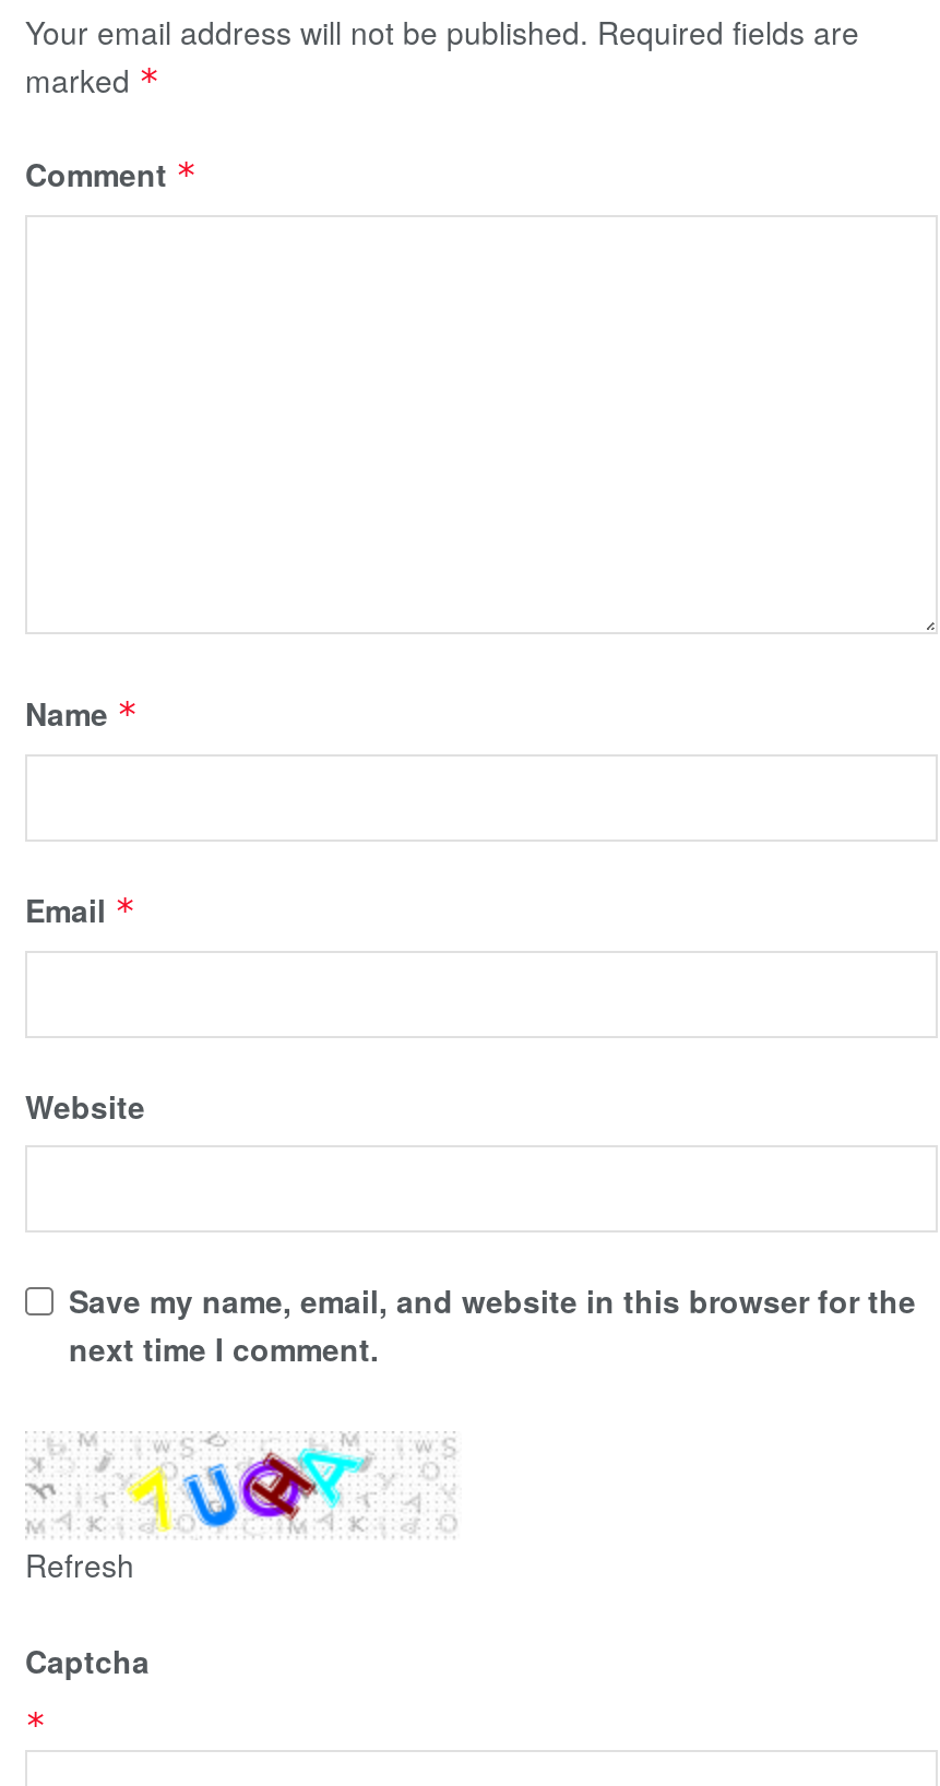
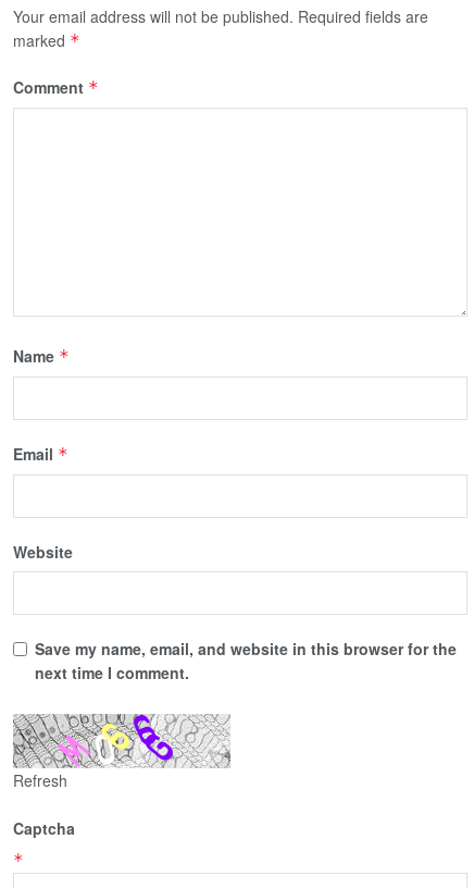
[25,1431,462,1540] [image] -> [12,713,232,769] [image]

